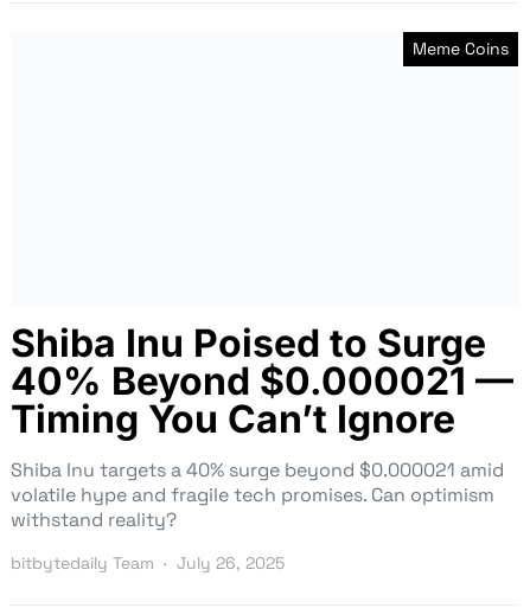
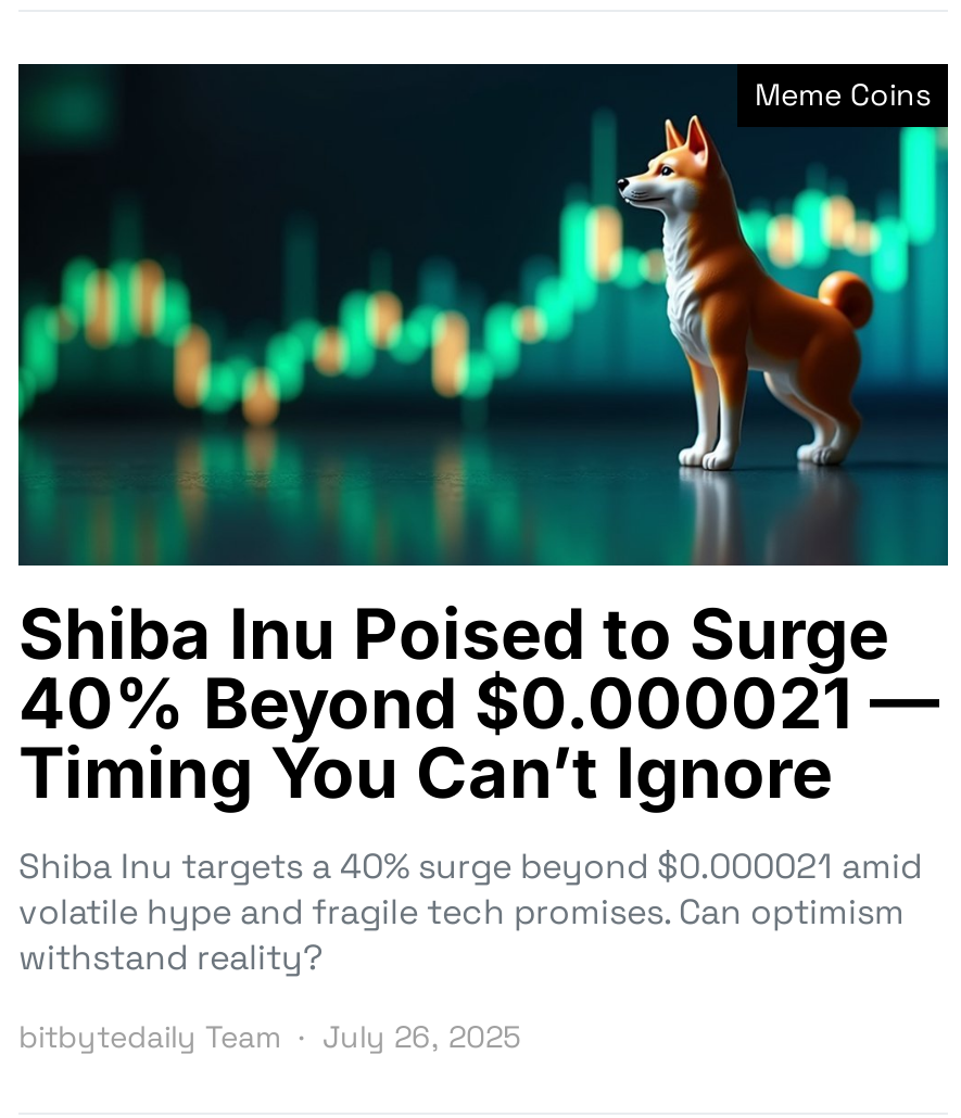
none -> [16,62,950,568] [image]

